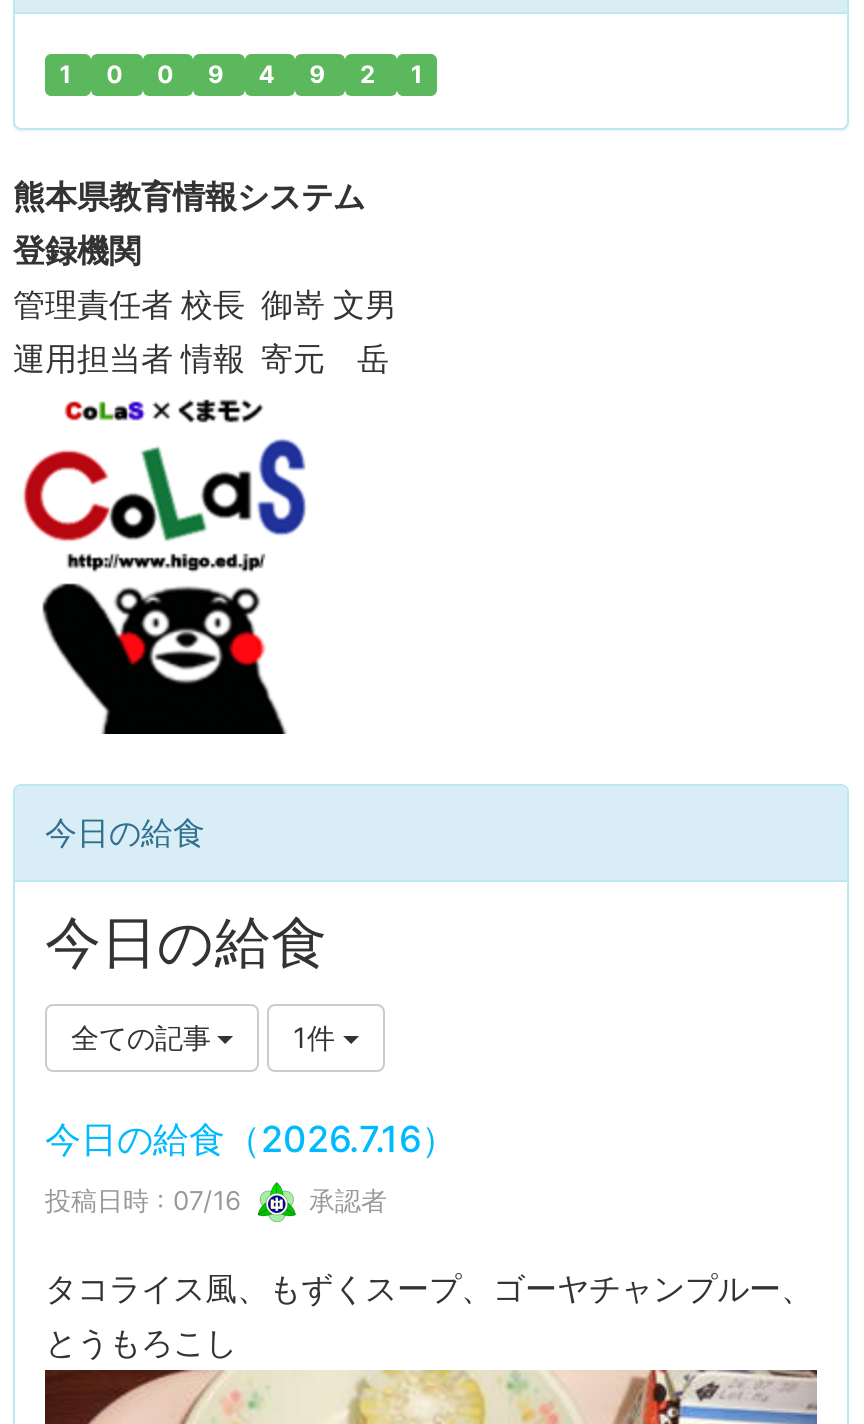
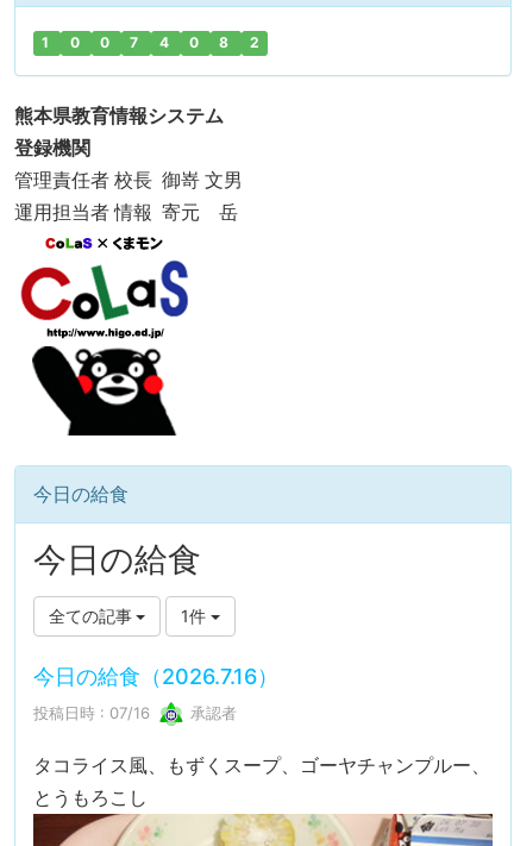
[208,58,230,88] 9 -> [130,33,142,51] 7
[309,58,331,88] 9 -> [189,33,232,51] 0 | 8
[411,58,423,88] 1 -> none

